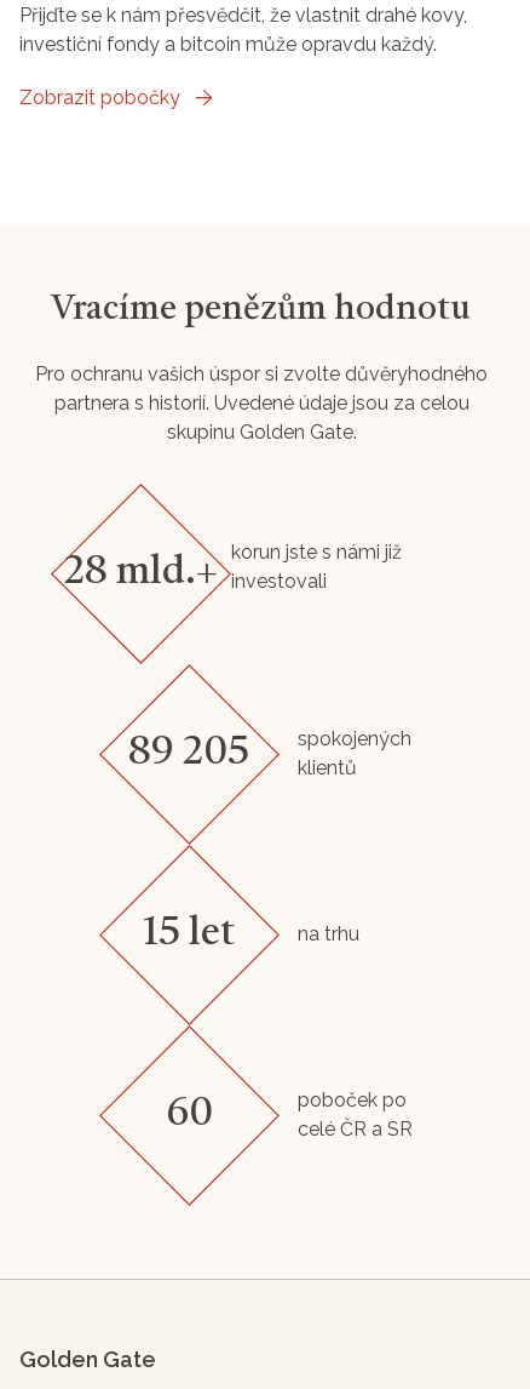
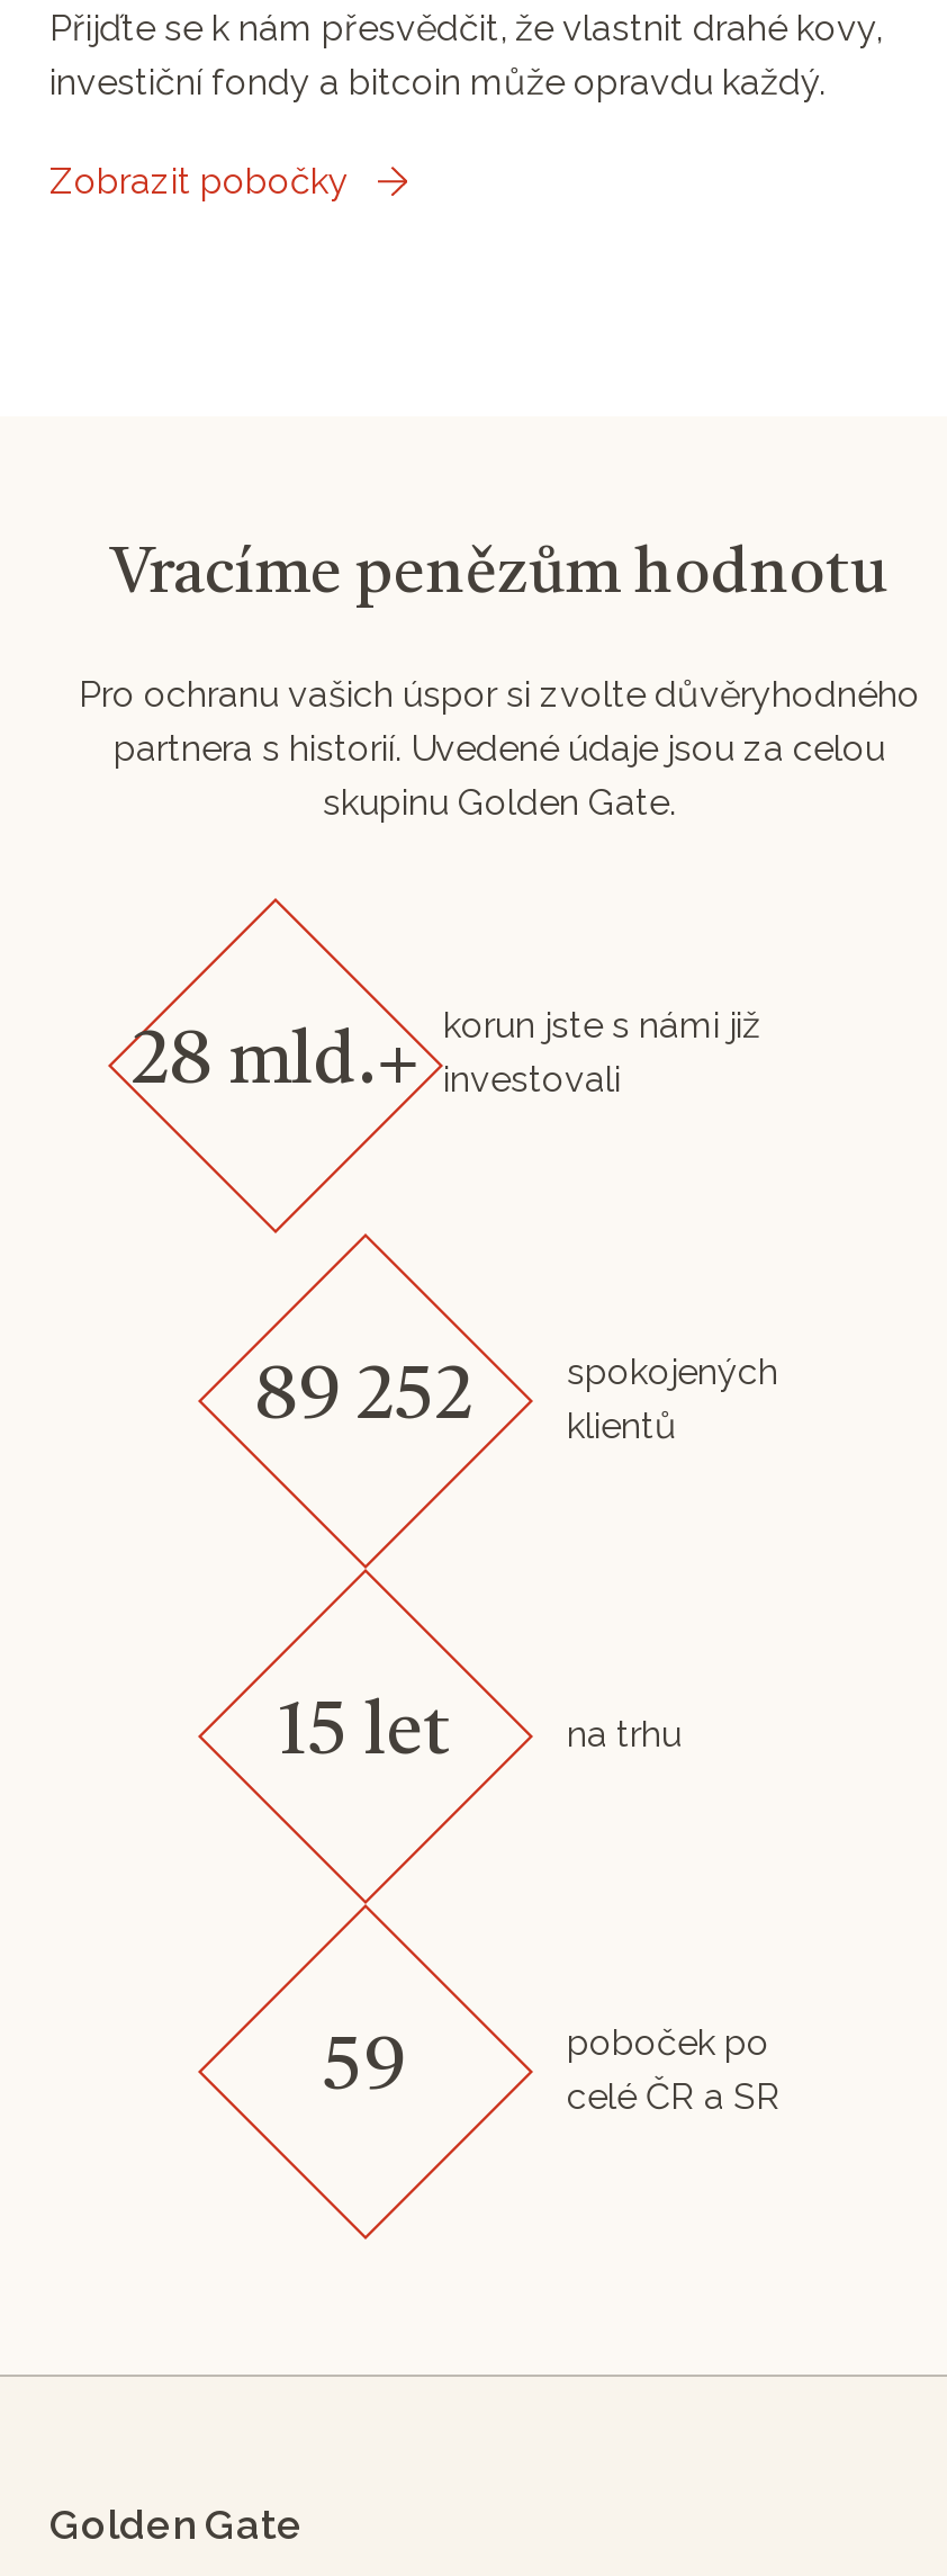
[128,734,249,773] 89 205 -> [255,1363,474,1435] 89 252
[165,1095,212,1134] 60 -> [323,2034,406,2106] 59

